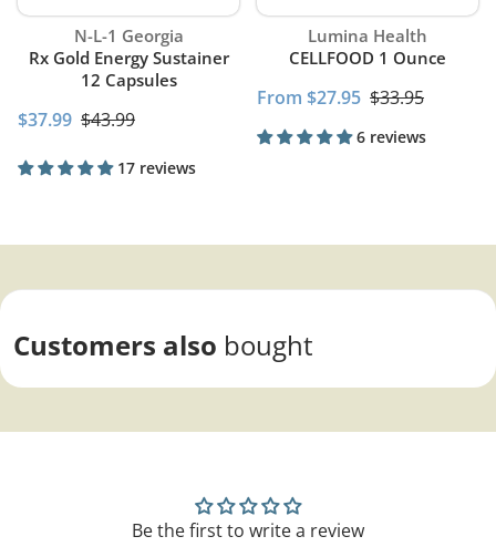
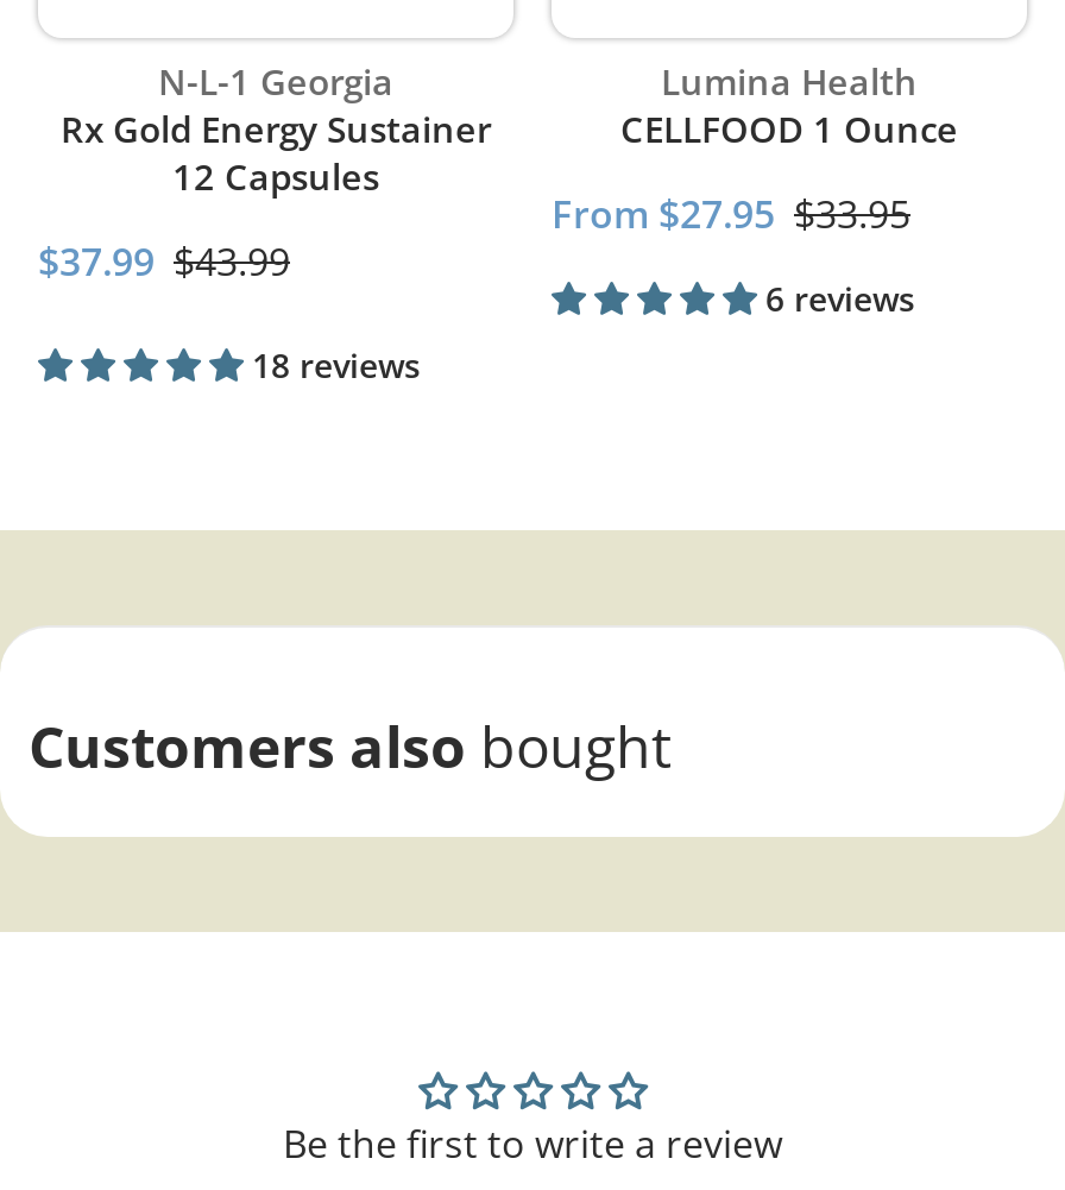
[117,158,196,179] 17 reviews -> [252,342,421,387] 18 reviews

